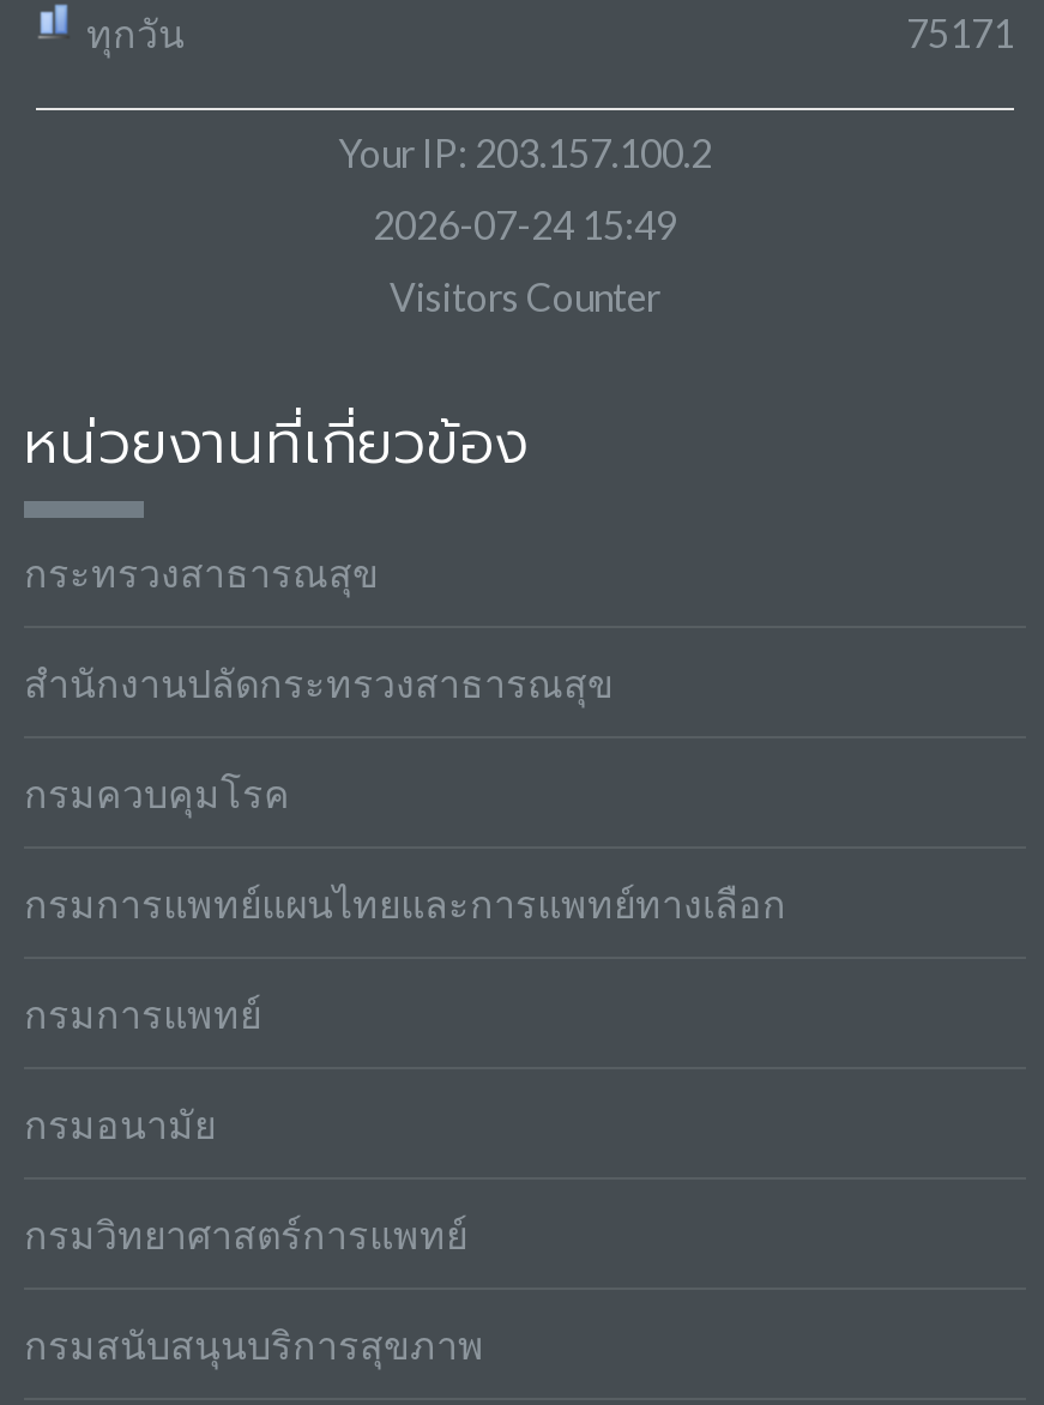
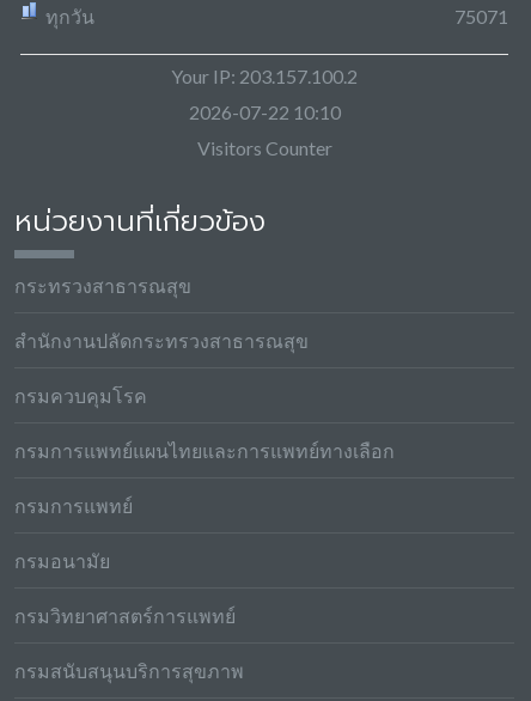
[906,10,1014,55] 75171 -> [454,5,508,28] 75071
[373,201,677,247] 2026-07-24 15:49 -> [188,100,340,123] 2026-07-22 10:10

